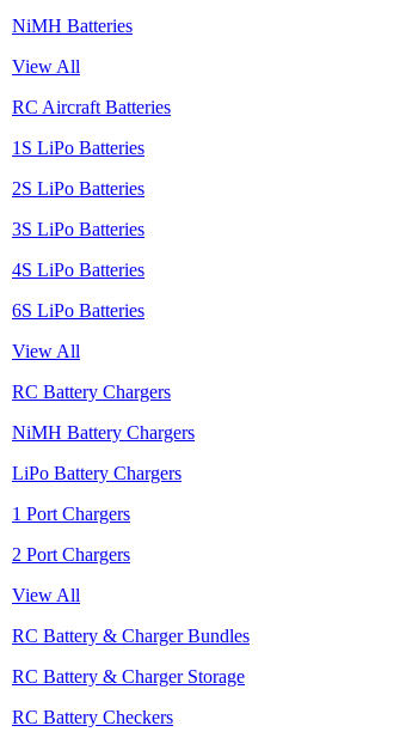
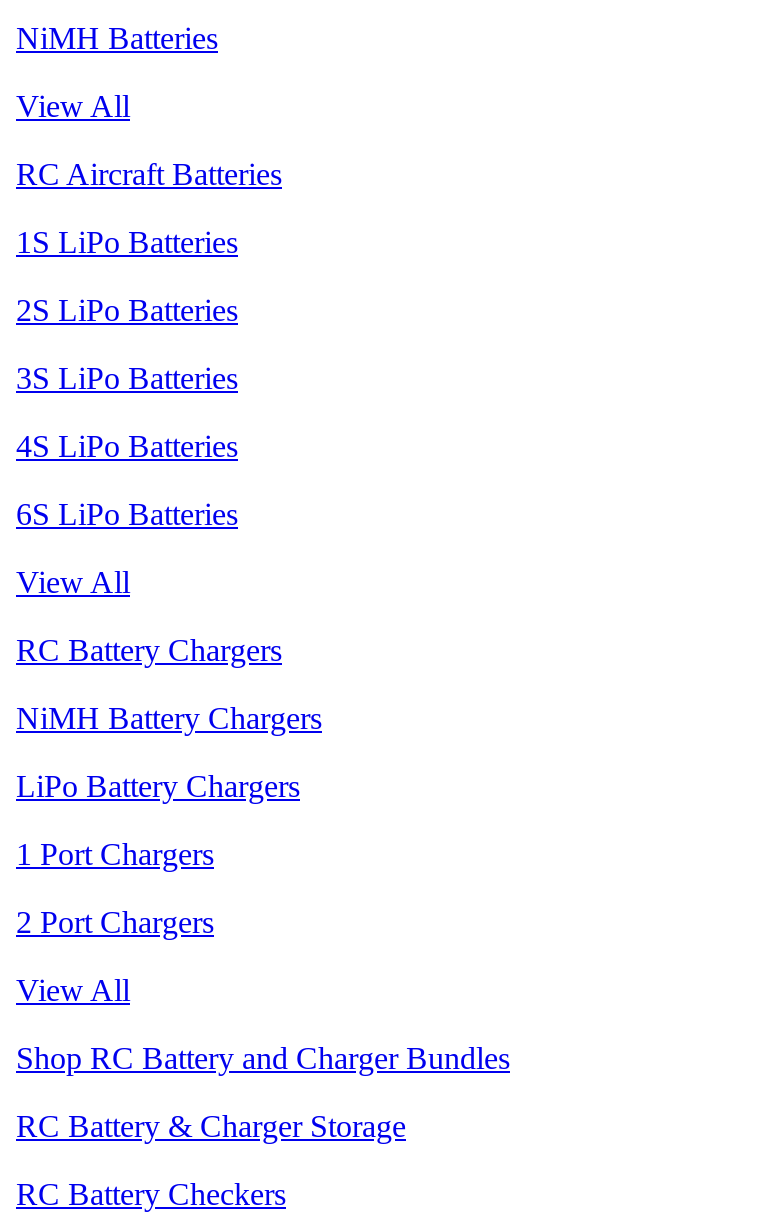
[12,625,250,646] RC Battery & Charger Bundles -> [16,1041,510,1075] Shop RC Battery and Charger Bundles

